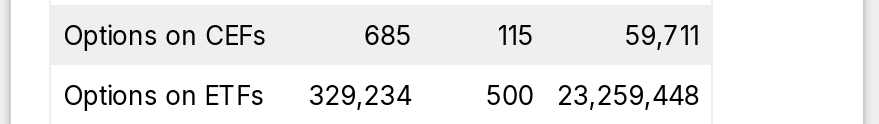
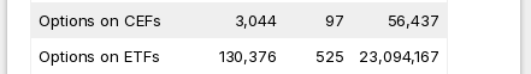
[364,19,411,51] 685 -> [234,11,277,30] 3,044
[498,19,533,51] 115 -> [325,11,344,30] 97
[624,19,699,51] 59,711 -> [387,11,439,30] 56,437
[308,79,699,111] 329,234 | 500 | 23,259,448 -> [219,47,439,66] 130,376 | 525 | 23,094,167

